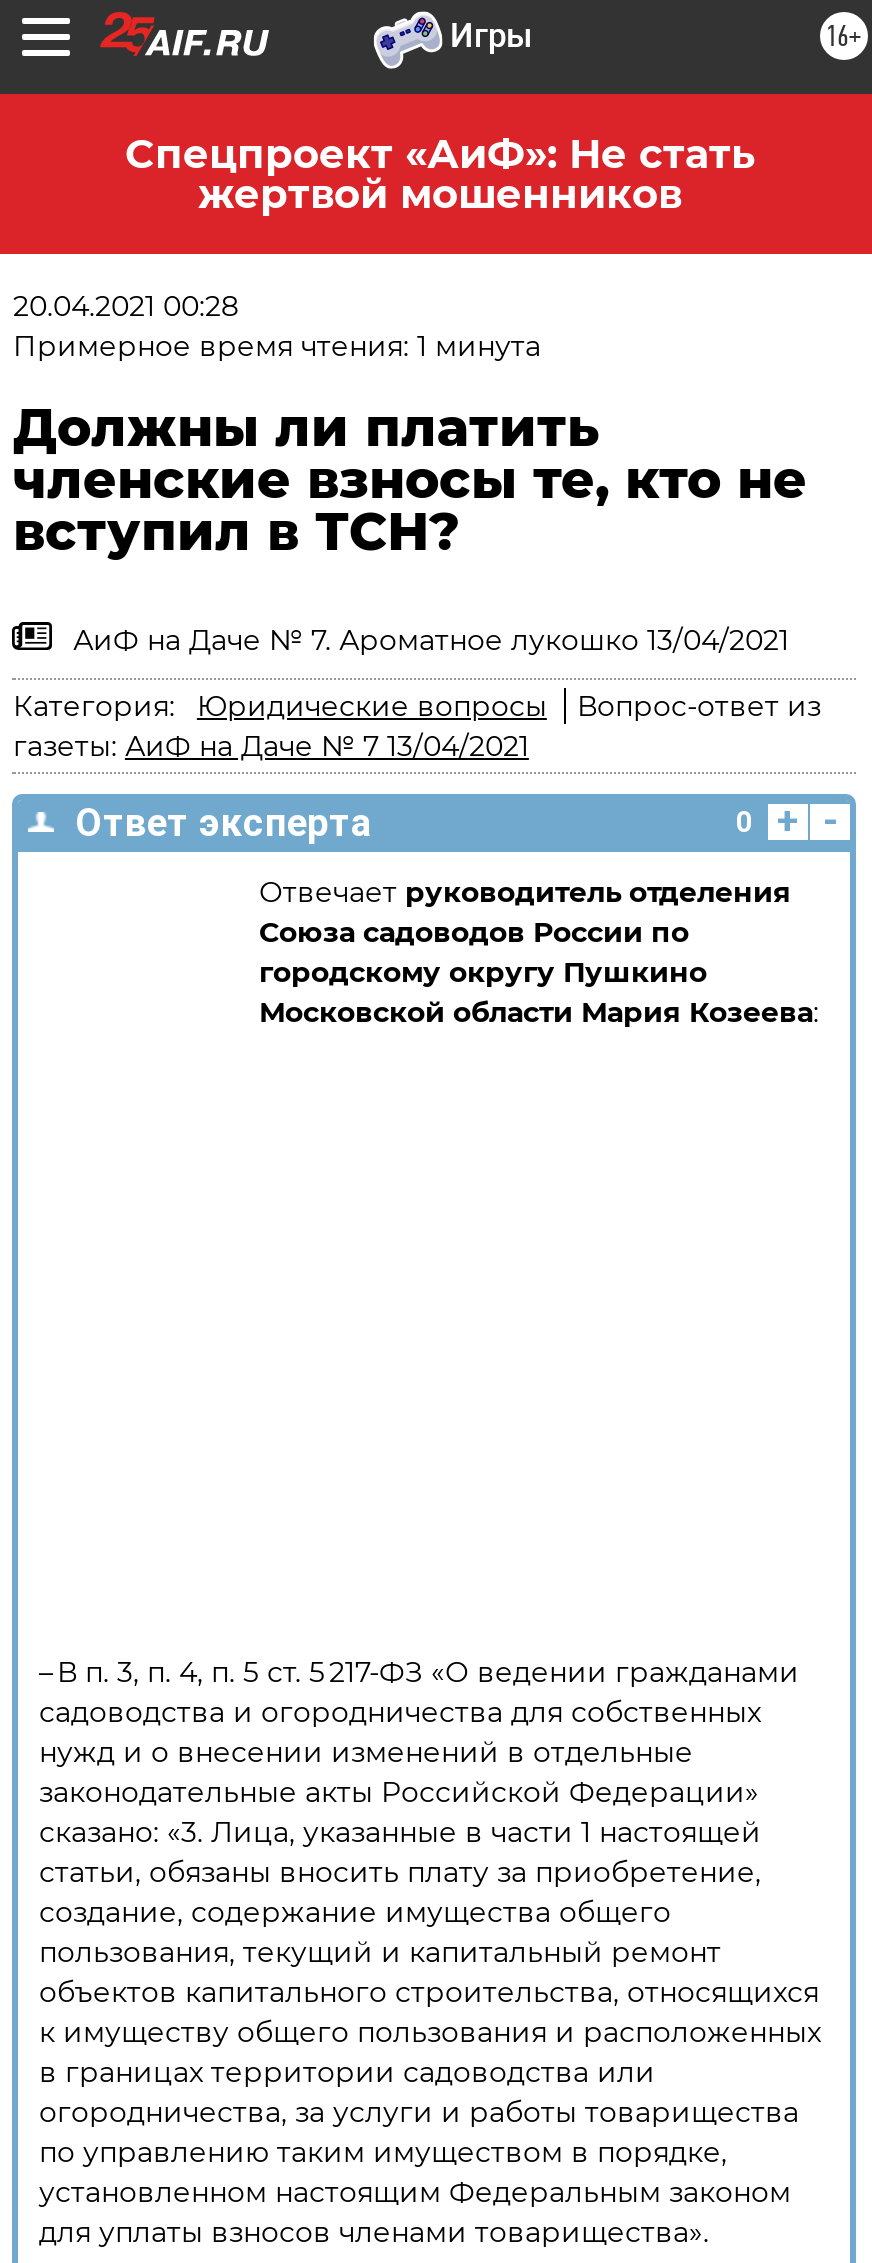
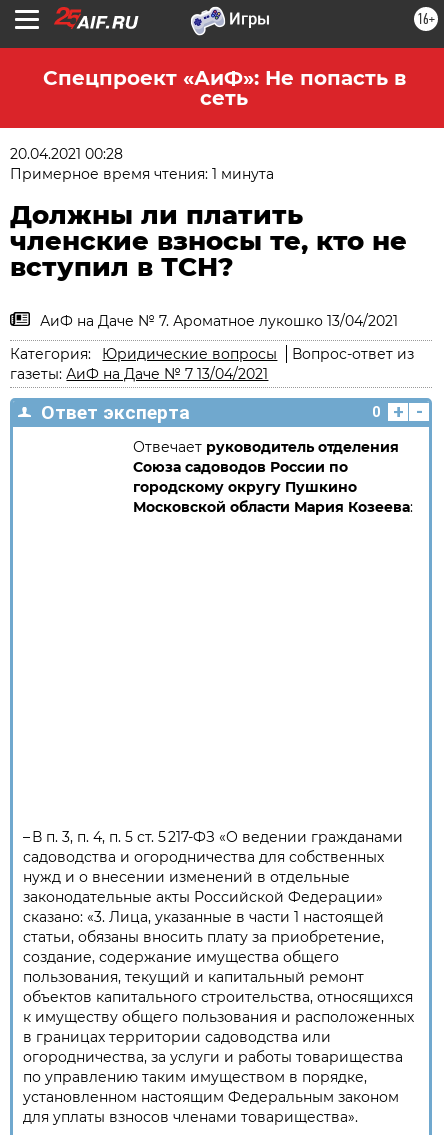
[125,130,755,218] Спецпроект «АиФ»: Не стать | жертвой мошенников -> [42,66,405,110] Спецпроект «АиФ»: Не попасть в | сеть

